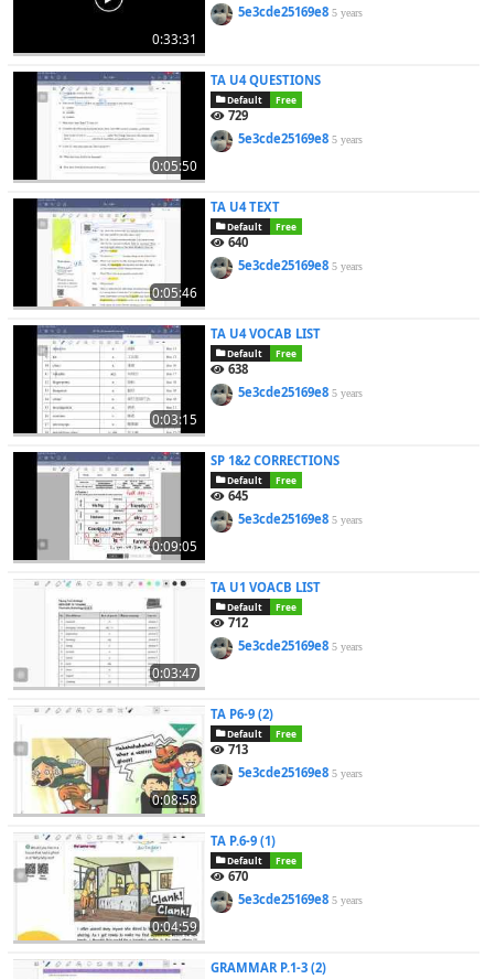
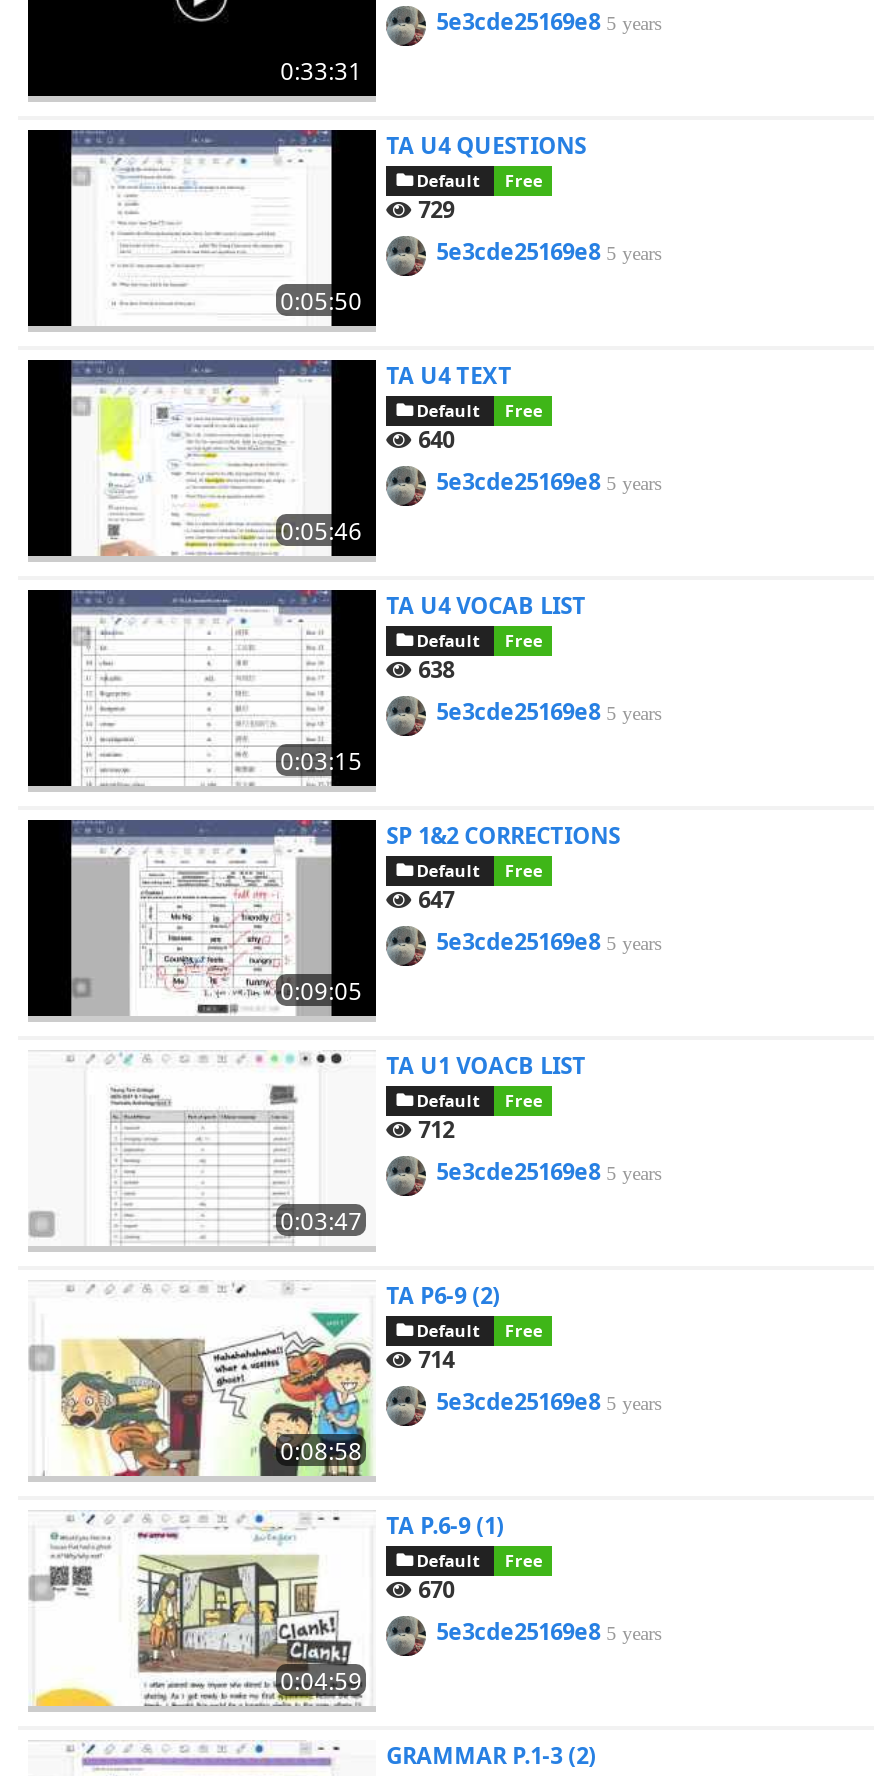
[225,488,248,504] 645 -> [412,884,454,914] 647
[225,741,248,758] 713 -> [412,1344,454,1374] 714

